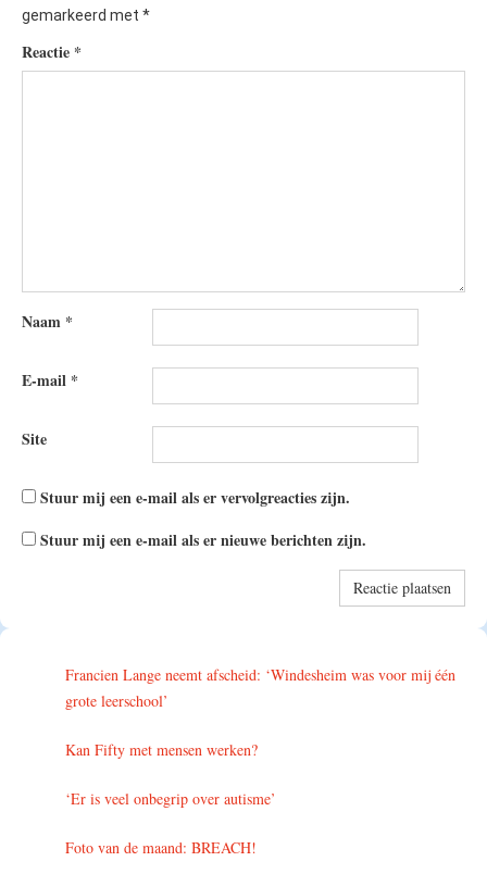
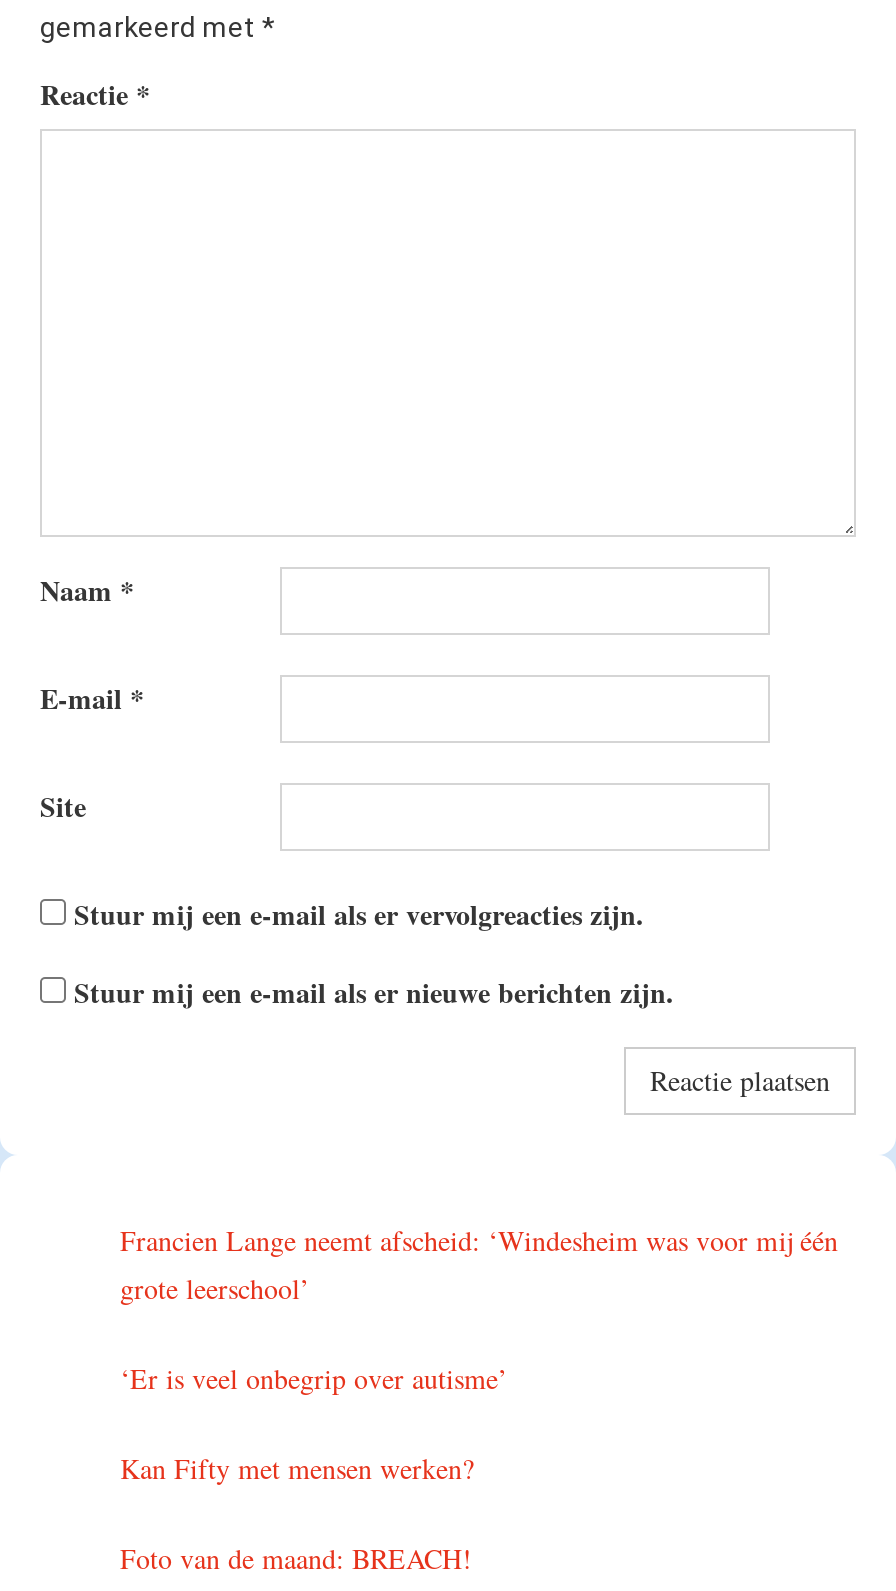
moved [65,739,258,760] -> [120,1448,474,1486]: Kan Fifty met mensen werken?
moved [65,788,276,808] -> [120,1358,508,1396]: ‘Er is veel onbegrip over autisme’

